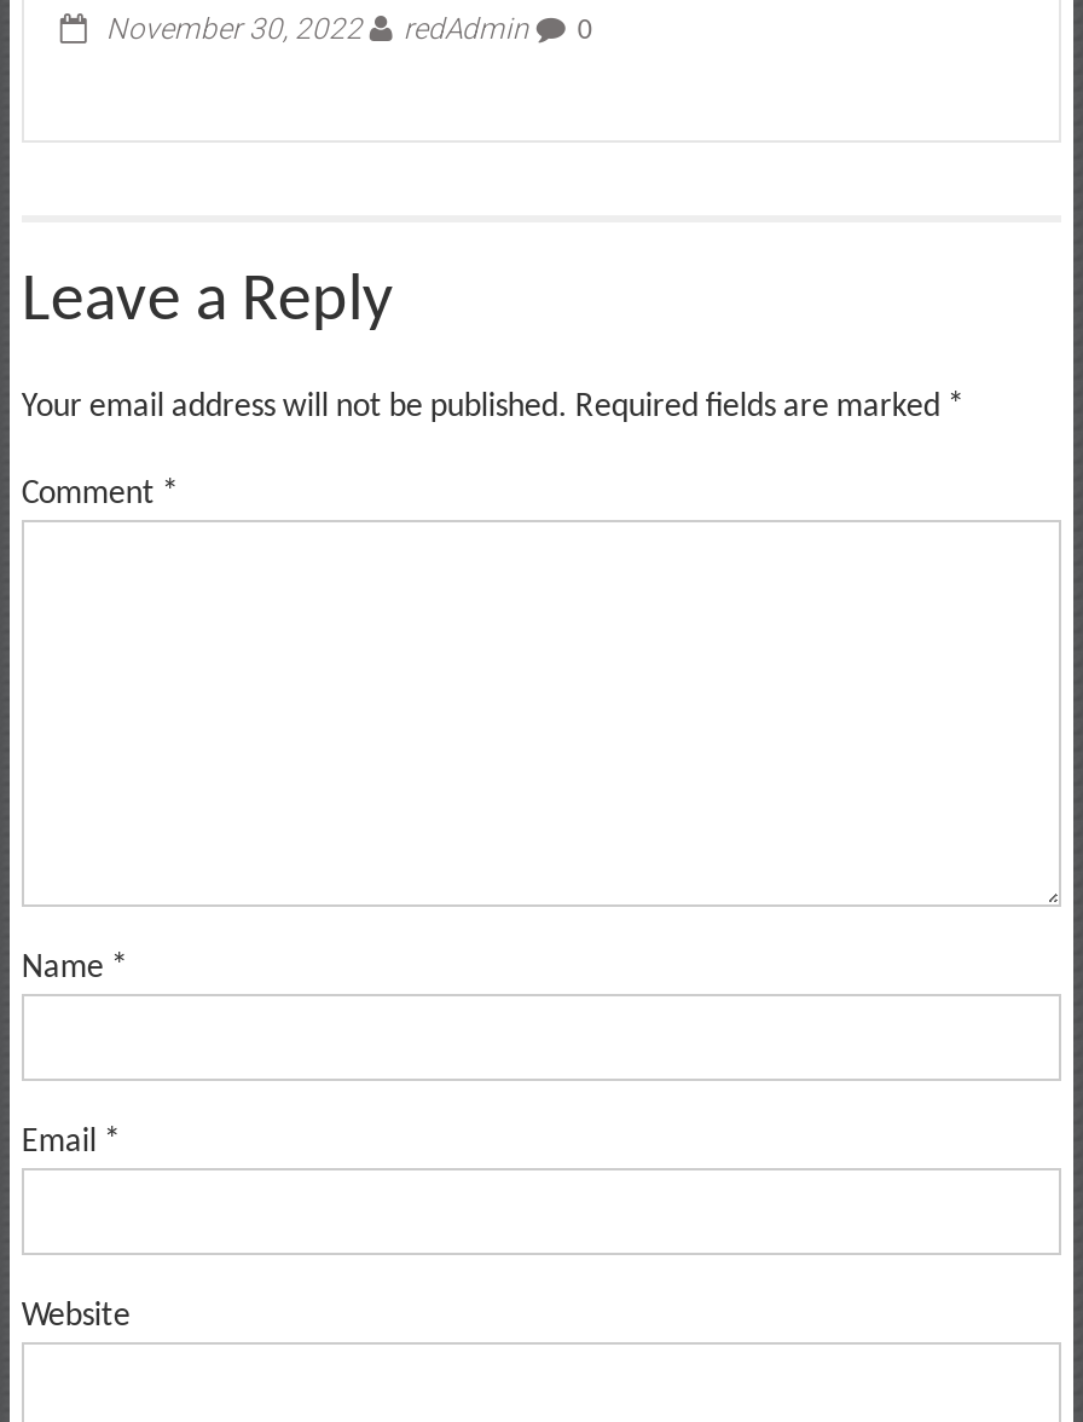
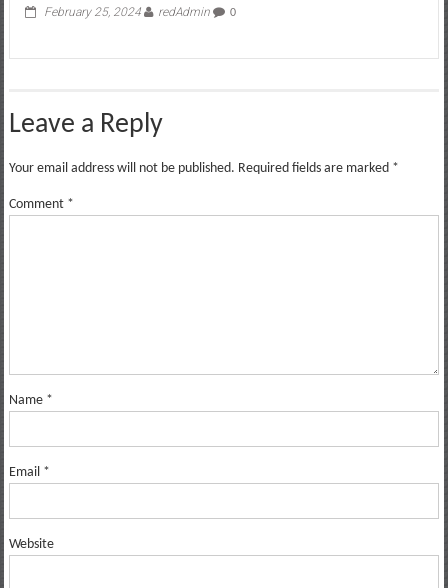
[106,12,592,46] November 30, 2022 redAdmin 0 -> [44,5,236,19] February 25, 2024 redAdmin 0

